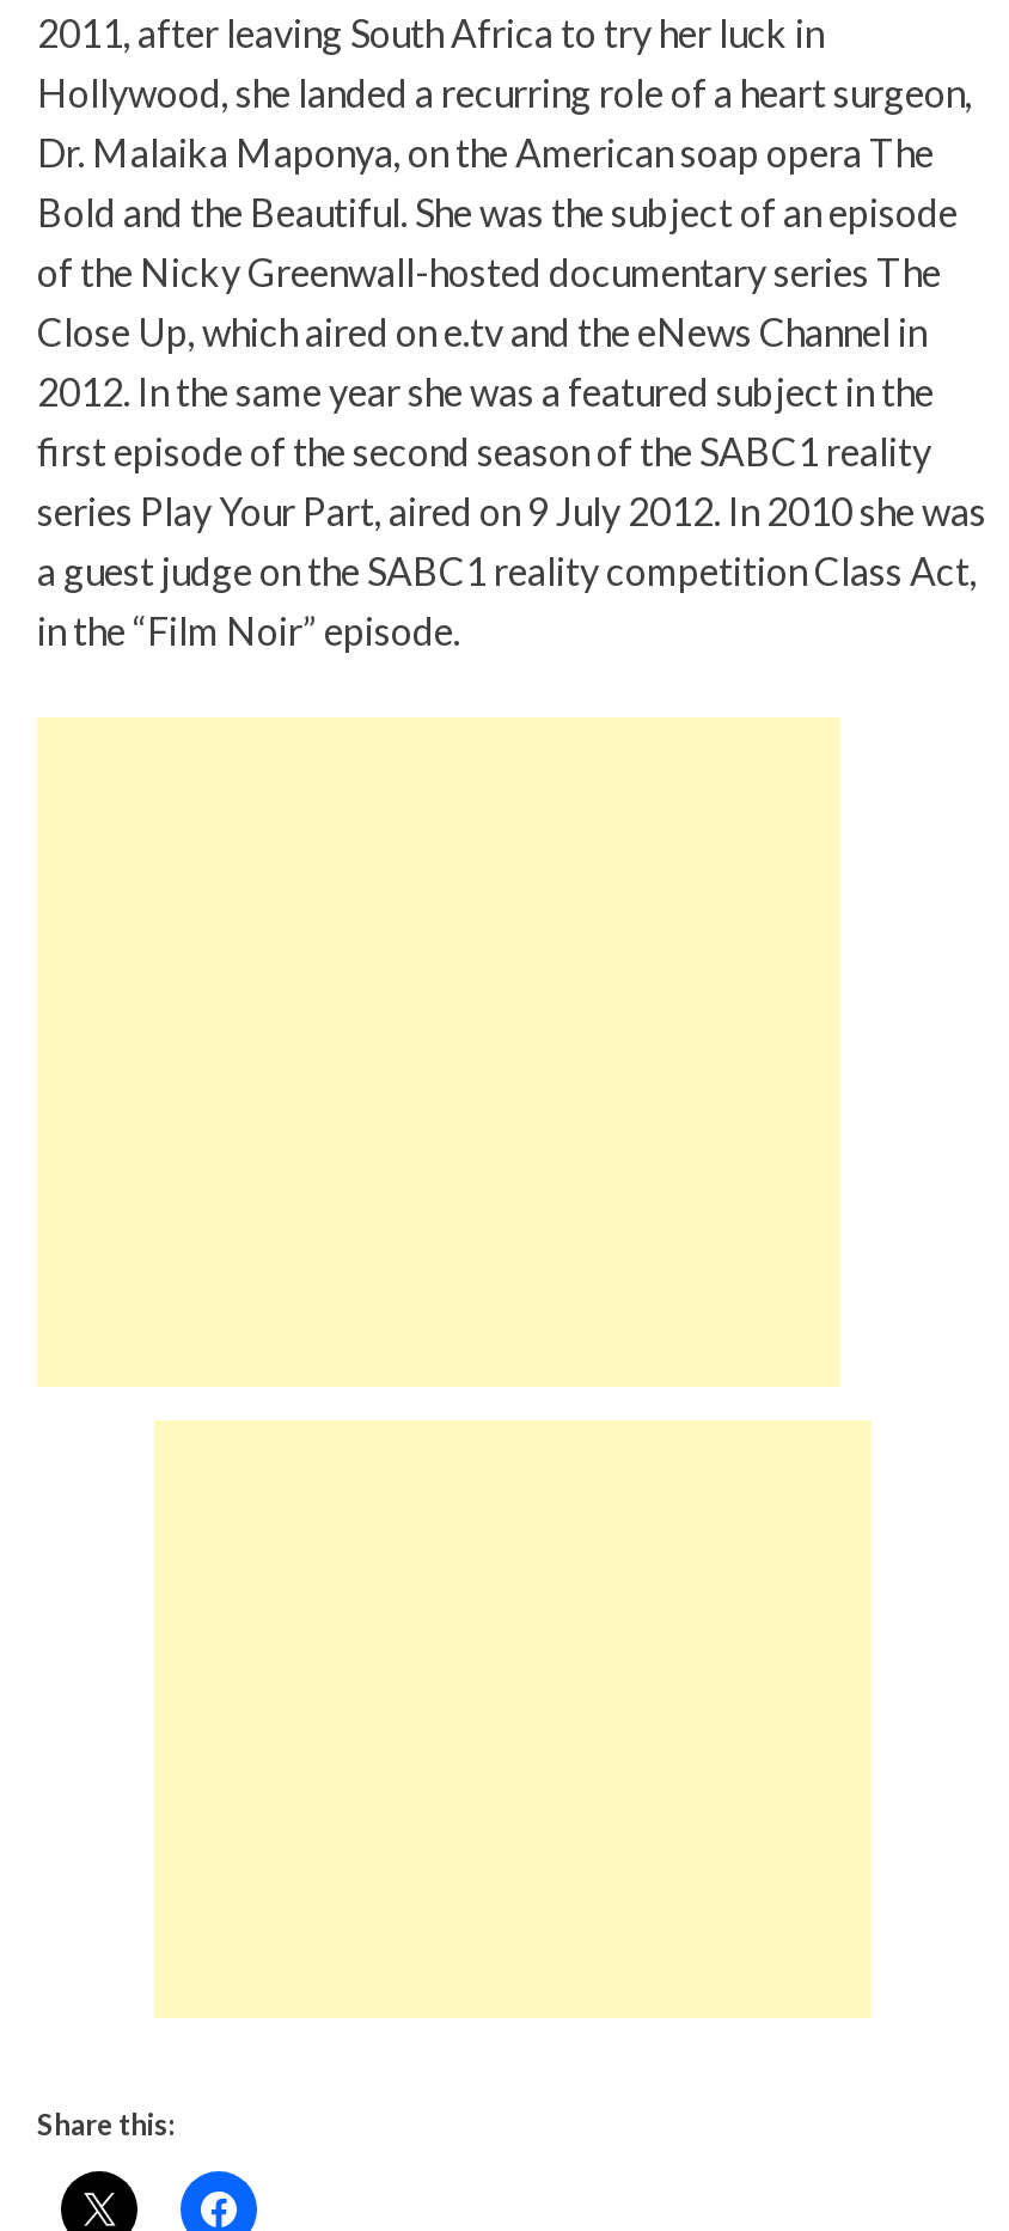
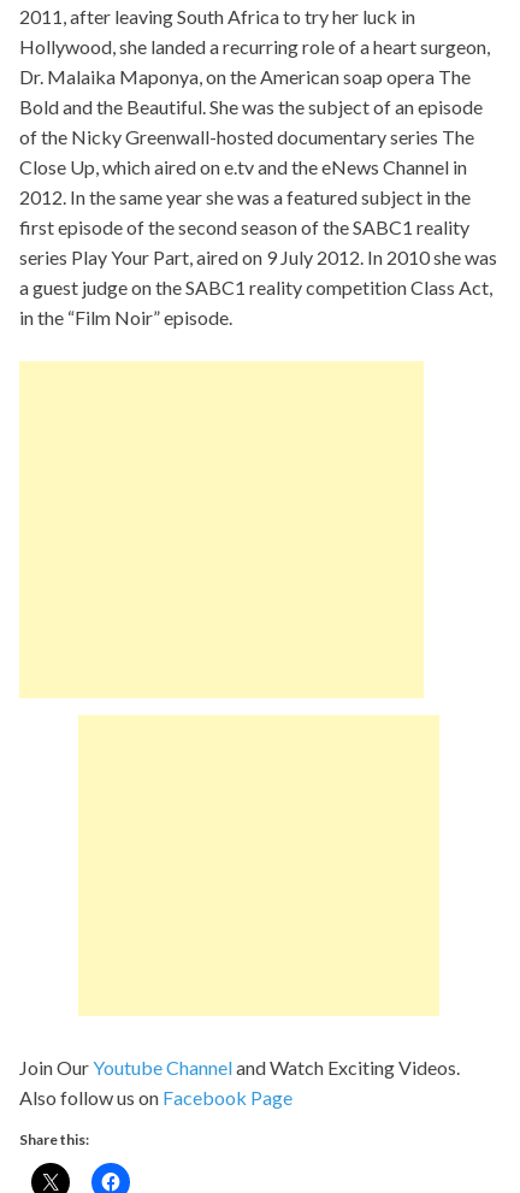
none -> [19,1056,460,1109] Join Our Youtube Channel and Watch Exciting Videos. | Also follow us on Facebook Page

